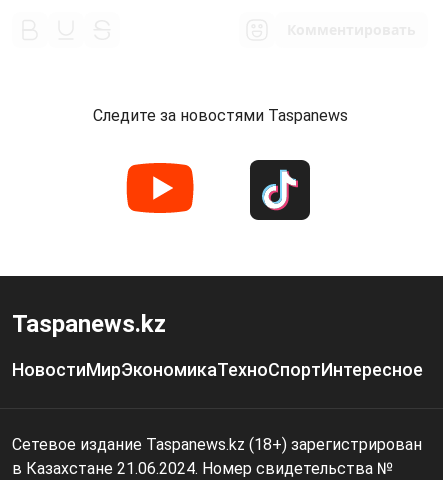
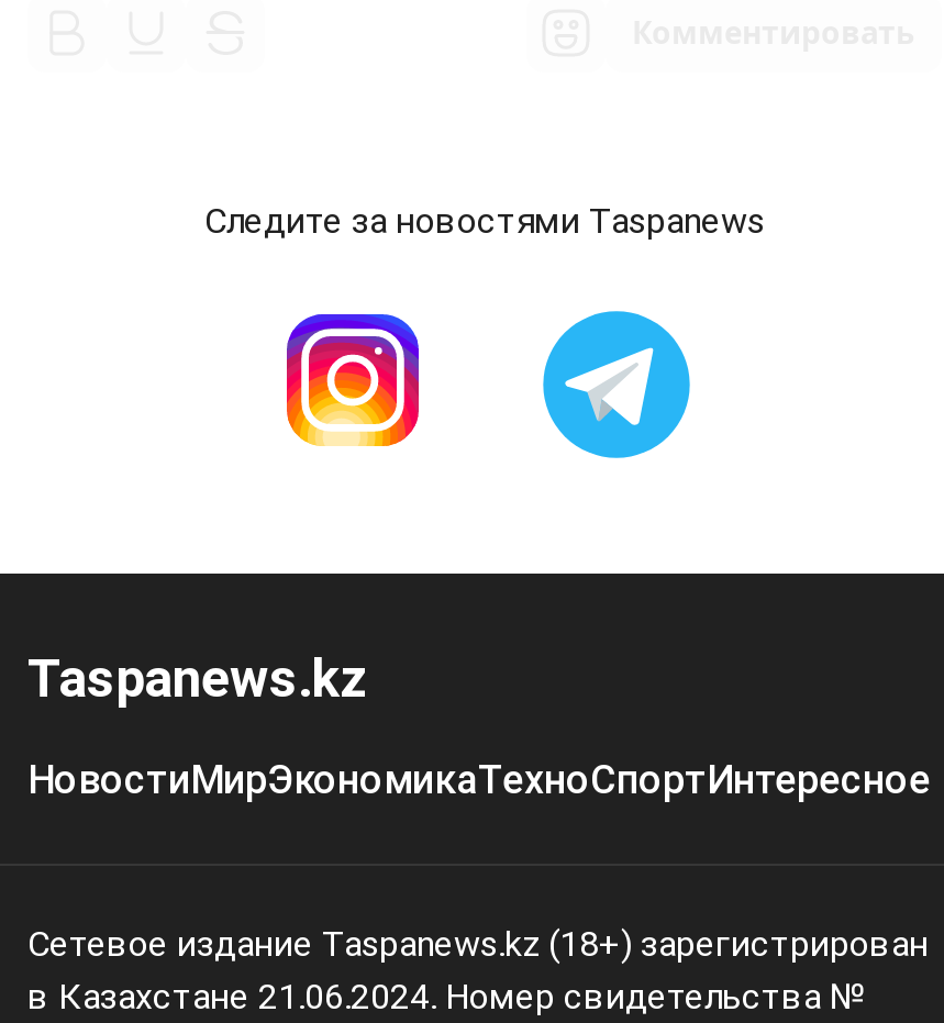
[125,157,195,218] [image] -> [278,311,427,449] [image]
[246,156,314,223] [image] -> [540,309,693,460] [image]

